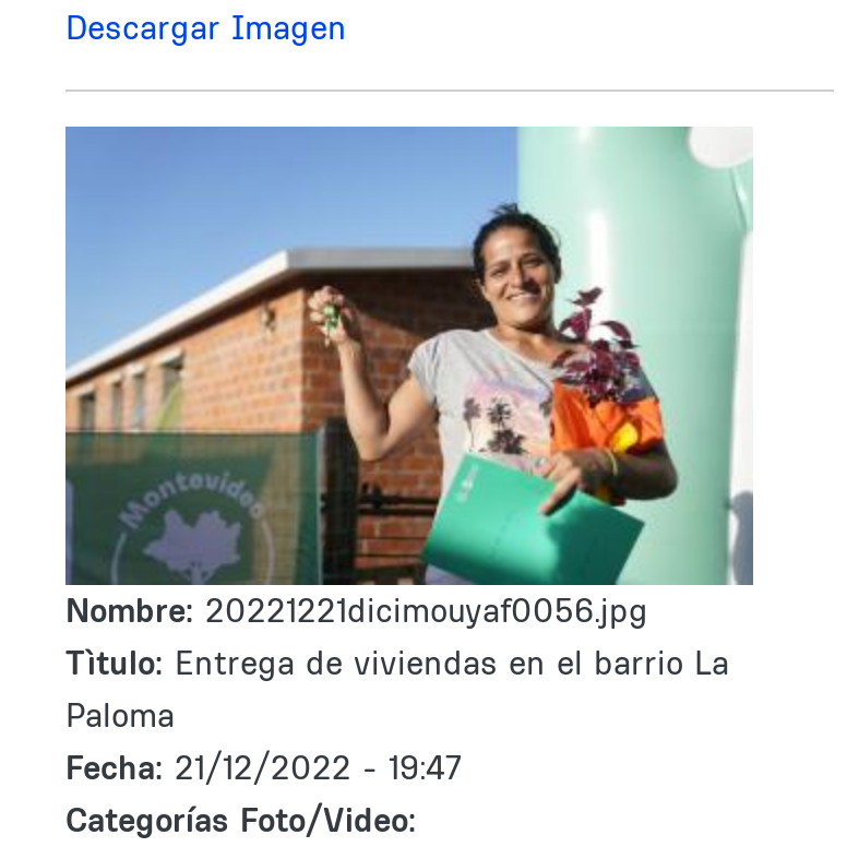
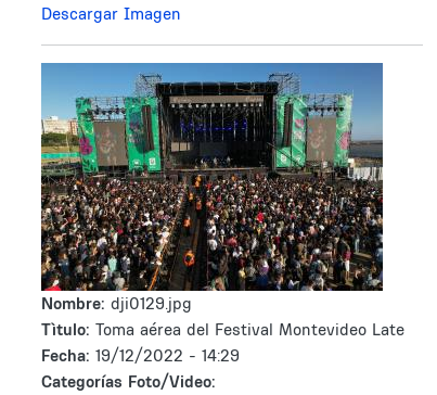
[63,127,753,788] [image] | Nombre: 20221221dicimouyaf0056.jpg | Tìtulo: Entrega de viviendas en el barrio La | Paloma | Fecha: 21/12/2022 - 19:47 -> [40,62,404,366] [image] | Nombre: dji0129.jpg | Tìtulo: Toma aérea del Festival Montevideo Late | Fecha: 19/12/2022 - 14:29

